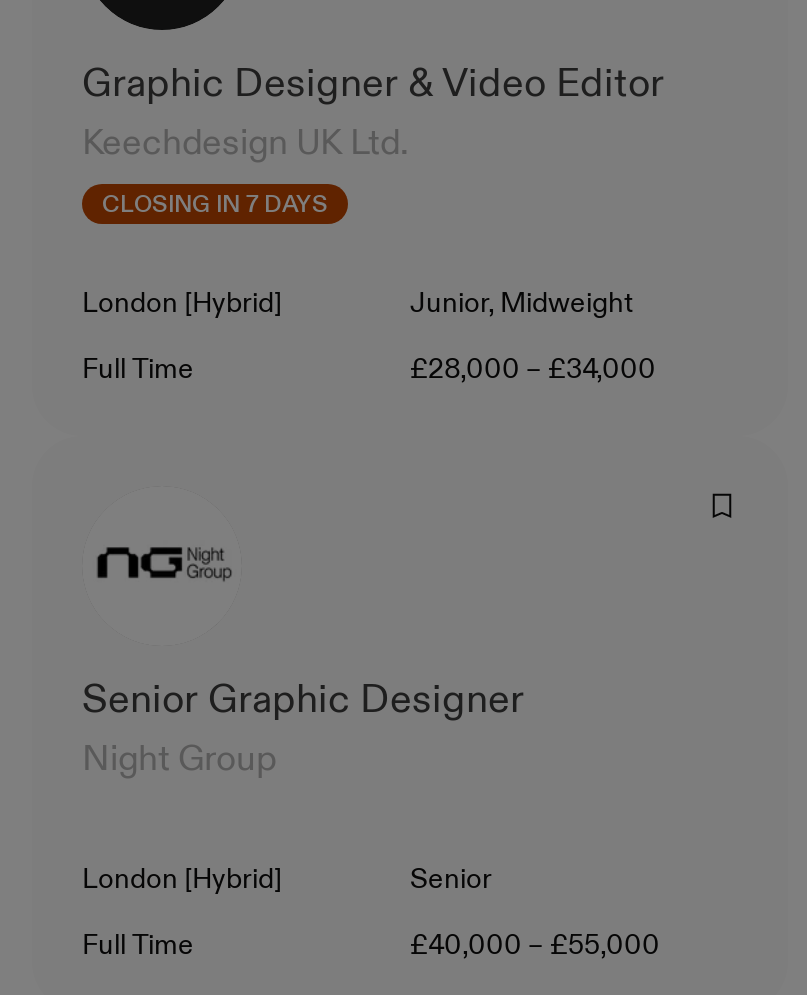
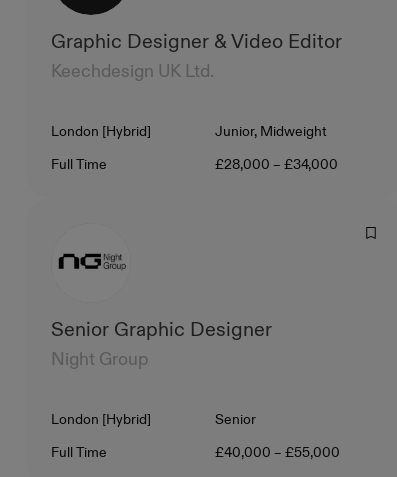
[102,188,328,220] CLOSING IN 7 DAYS -> none

